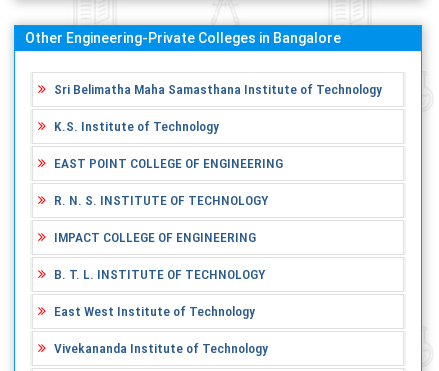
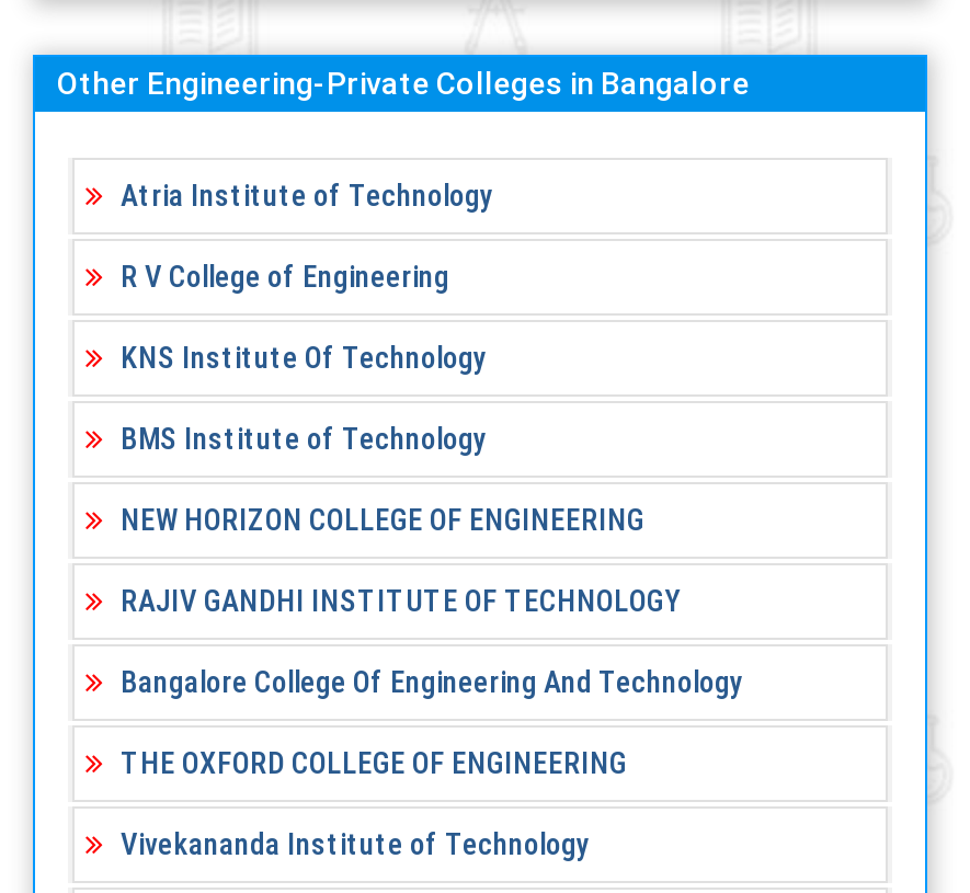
[54,81,382,319] Sri Belimatha Maha Samasthana Institute of Technology | K.S. Institute of Technology | EAST POINT COLLEGE OF ENGINEERING | R. N. S. INSTITUTE OF TECHNOLOGY | IMPACT COLLEGE OF ENGINEERING | B. T. L. INSTITUTE OF TECHNOLOGY | East West Institute of Technology -> [121,178,743,780] Atria Institute of Technology | R V College of Engineering | KNS Institute Of Technology | BMS Institute of Technology | NEW HORIZON COLLEGE OF ENGINEERING | RAJIV GANDHI INSTITUTE OF TECHNOLOGY | Bangalore College Of Engineering And Technology | THE OXFORD COLLEGE OF ENGINEERING

